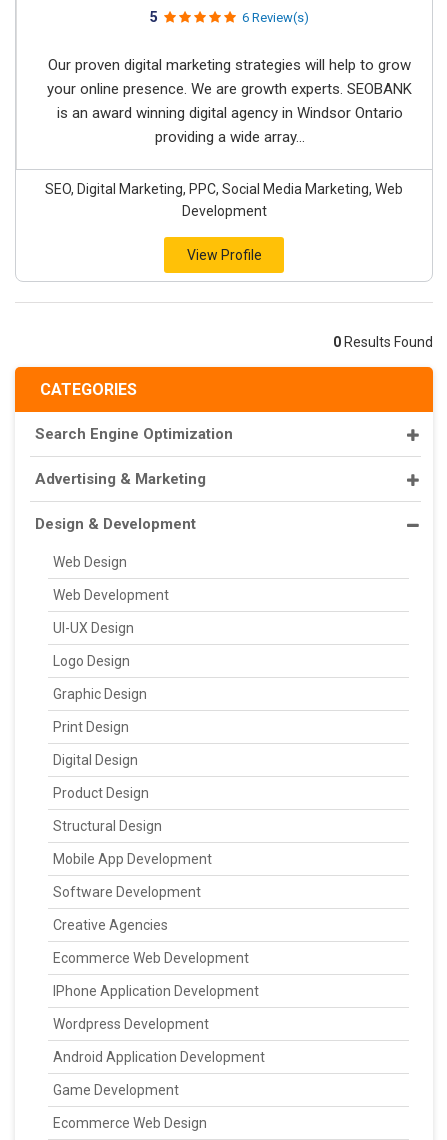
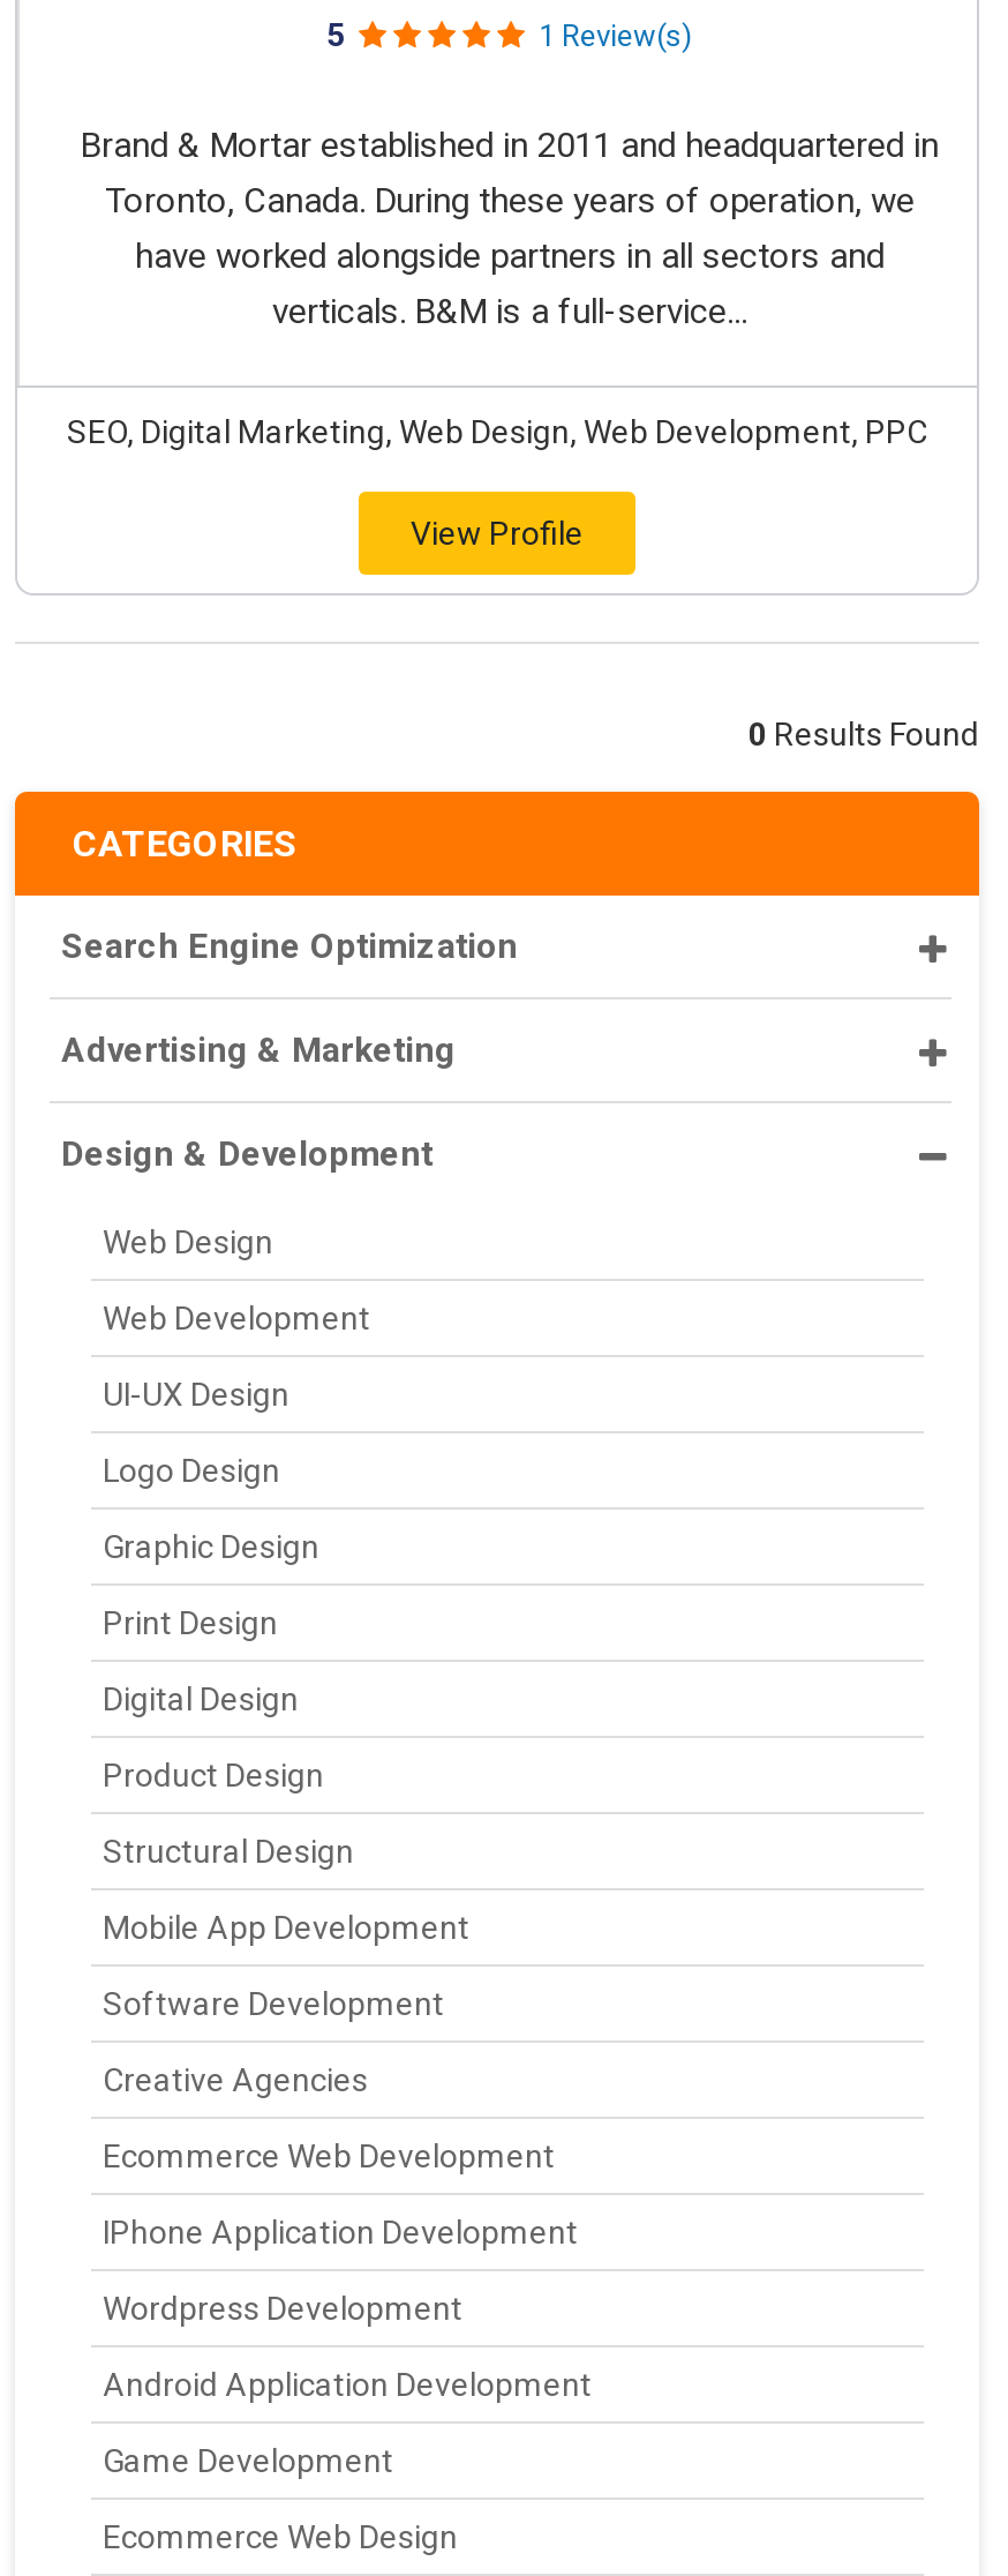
[242,10,309,25] 6 Review(s) -> [539,18,693,53] 1 Review(s)
[47,56,412,146] Our proven digital marketing strategies will help to grow | your online presence. We are growth experts. SEOBANK | is an award winning digital agency in Windsor Ontario | providing a wide array... -> [81,125,939,332] Brand & Mortar established in 2011 and headquartered in | Toronto, Canada. During these years of operation, we | have worked alongside partners in all sectors and | verticals. B&M is a full-service...
[45,181,403,219] SEO, Digital Marketing, PPC, Social Media Marketing, Web | Development -> [67,413,927,450] SEO, Digital Marketing, Web Design, Web Development, PPC

